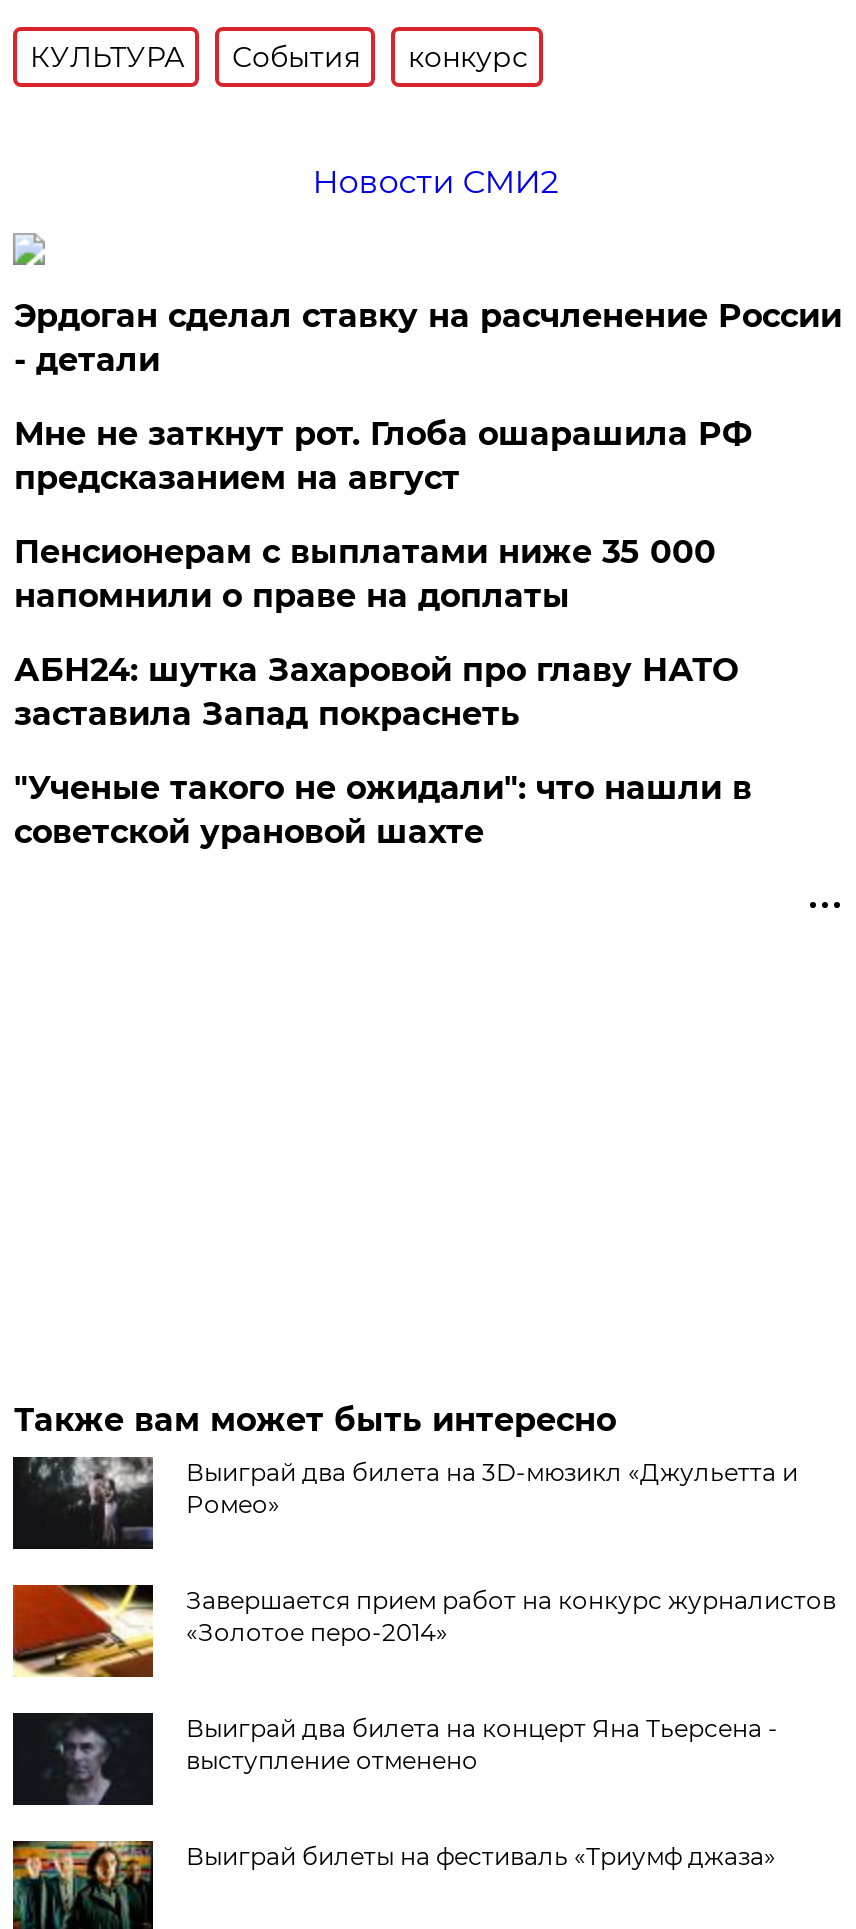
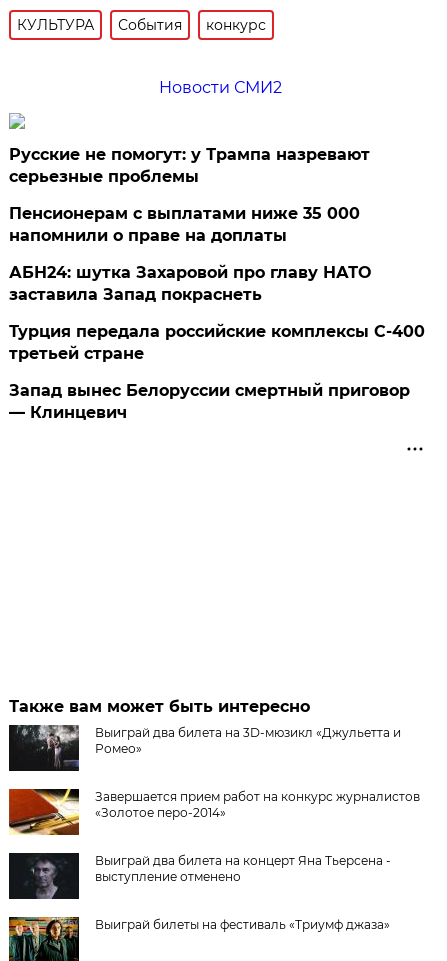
[14,297,842,497] Эрдоган сделал ставку на расчленение России | - детали | Мне не заткнут рот. Глоба ошарашила РФ | предсказанием на август -> [9,145,370,186] Русские не помогут: у Трампа назревают | серьезные проблемы
moved [14,533,738,733] -> [9,204,371,304]: Пенсионерам с выплатами ниже 35 000 | напомнили о праве на доплаты | АБН24: шутка Захаровой про главу НАТО | заставила Запад покраснеть
[14,769,752,851] "Ученые такого не ожидали": что нашли в | советской урановой шахте -> [9,322,425,422] Турция передала российские комплексы С-400 | третьей стране | Запад вынес Белоруссии смертный приговор | — Клинцевич

